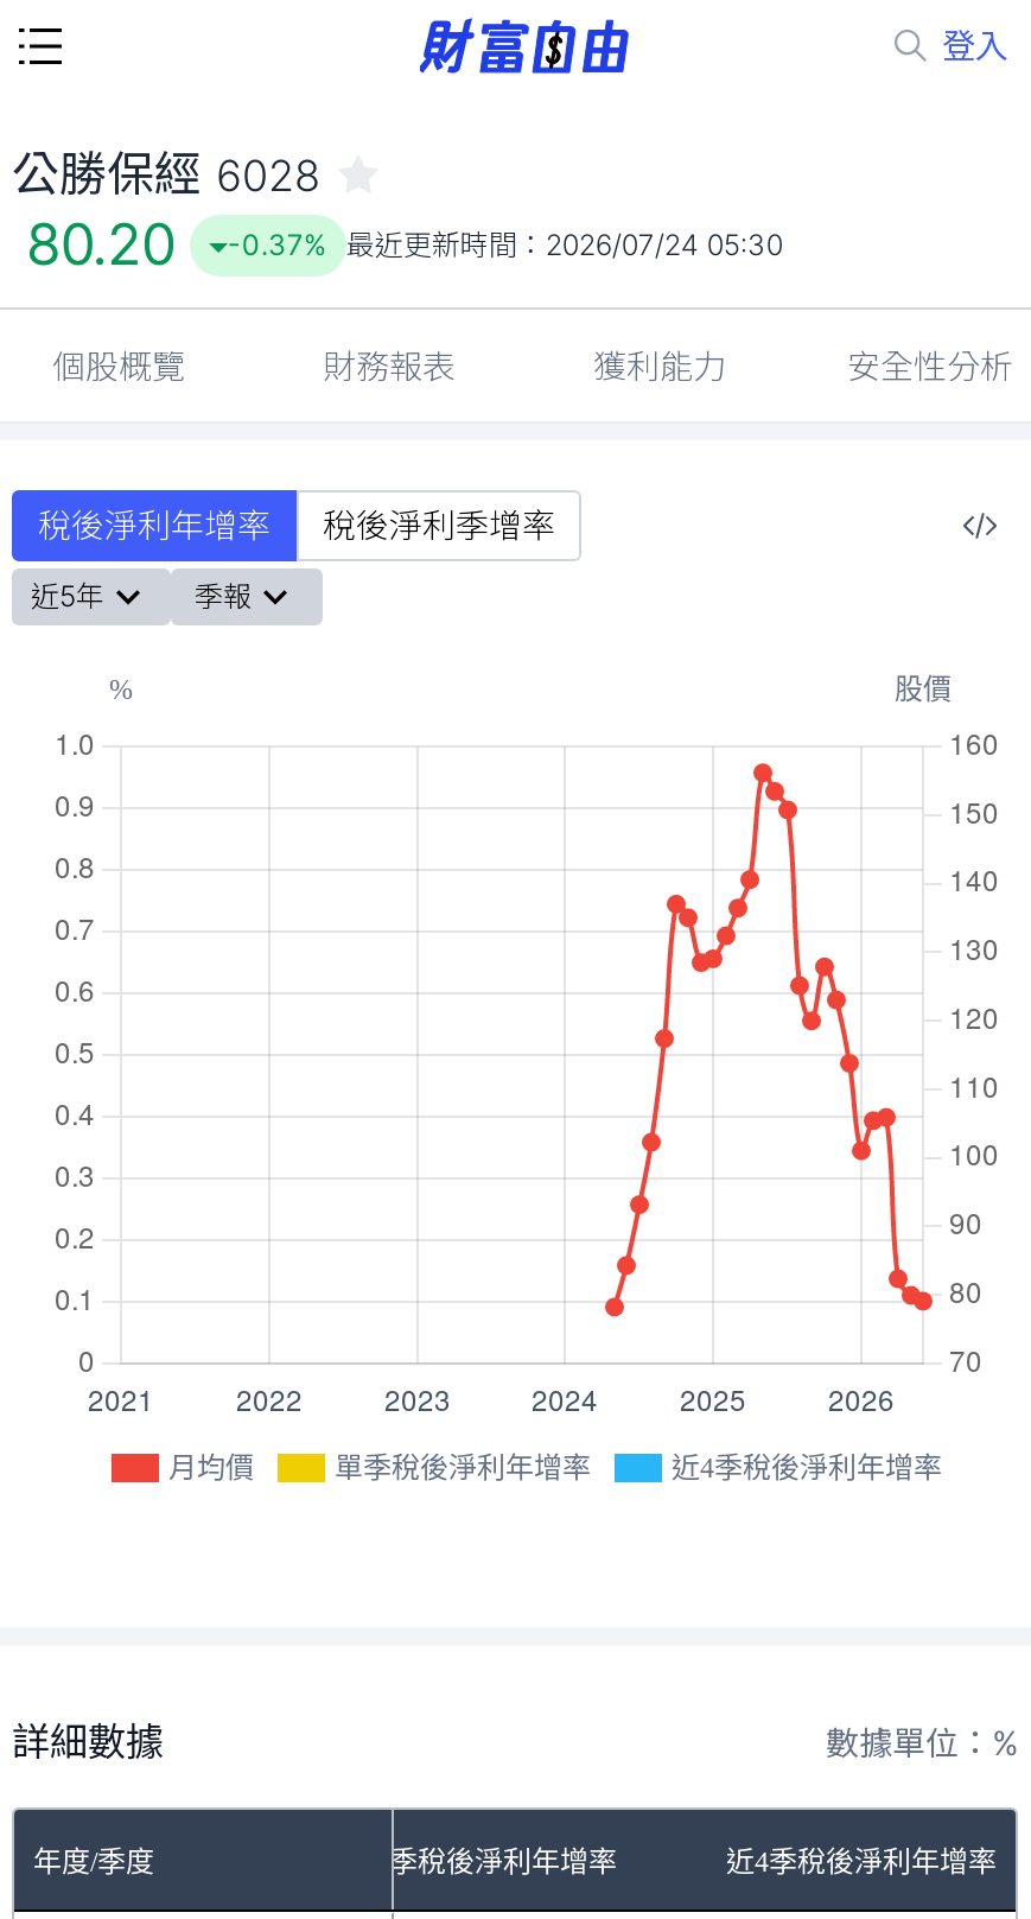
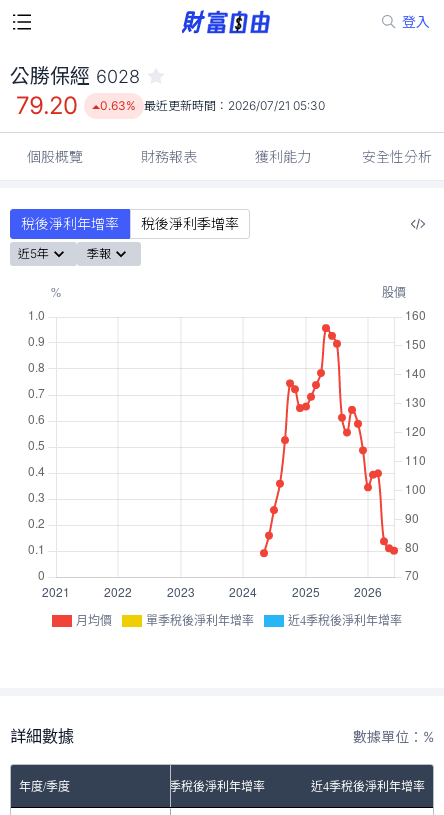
[26,210,175,279] 80.20 -> [16,91,78,120] 79.20
[227,227,783,262] -0.37% 最近更新時間：2026/07/24 05:30 -> [100,98,325,113] 0.63% 最近更新時間：2026/07/21 05:30

